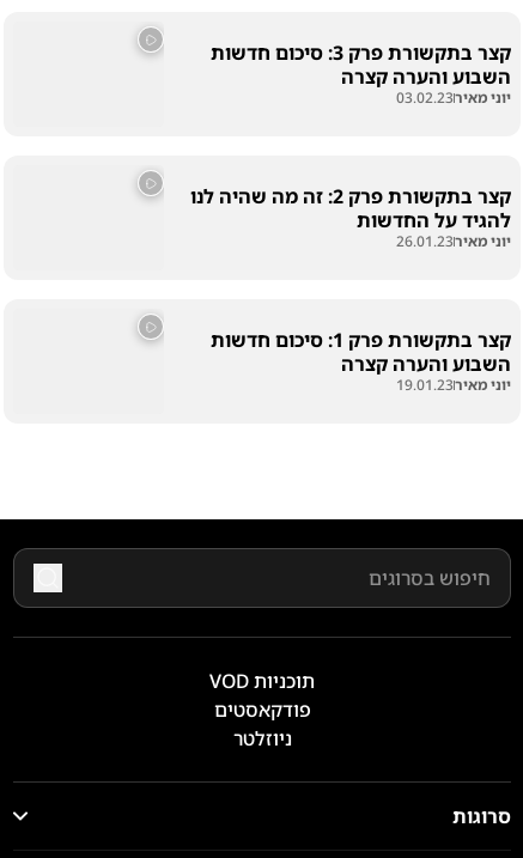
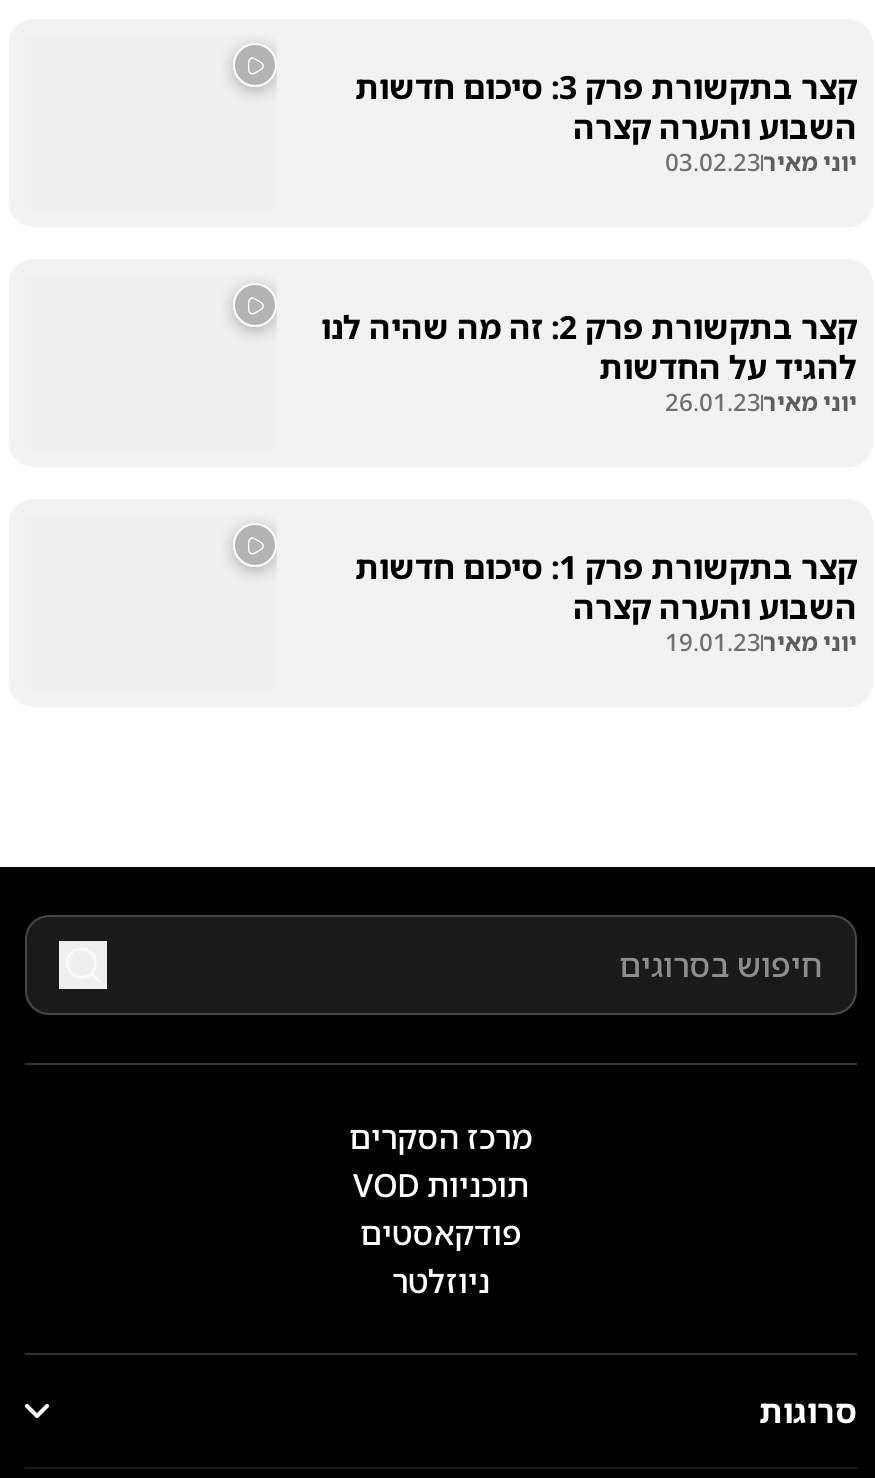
none -> [349,1115,533,1159] מרכז הסקרים

